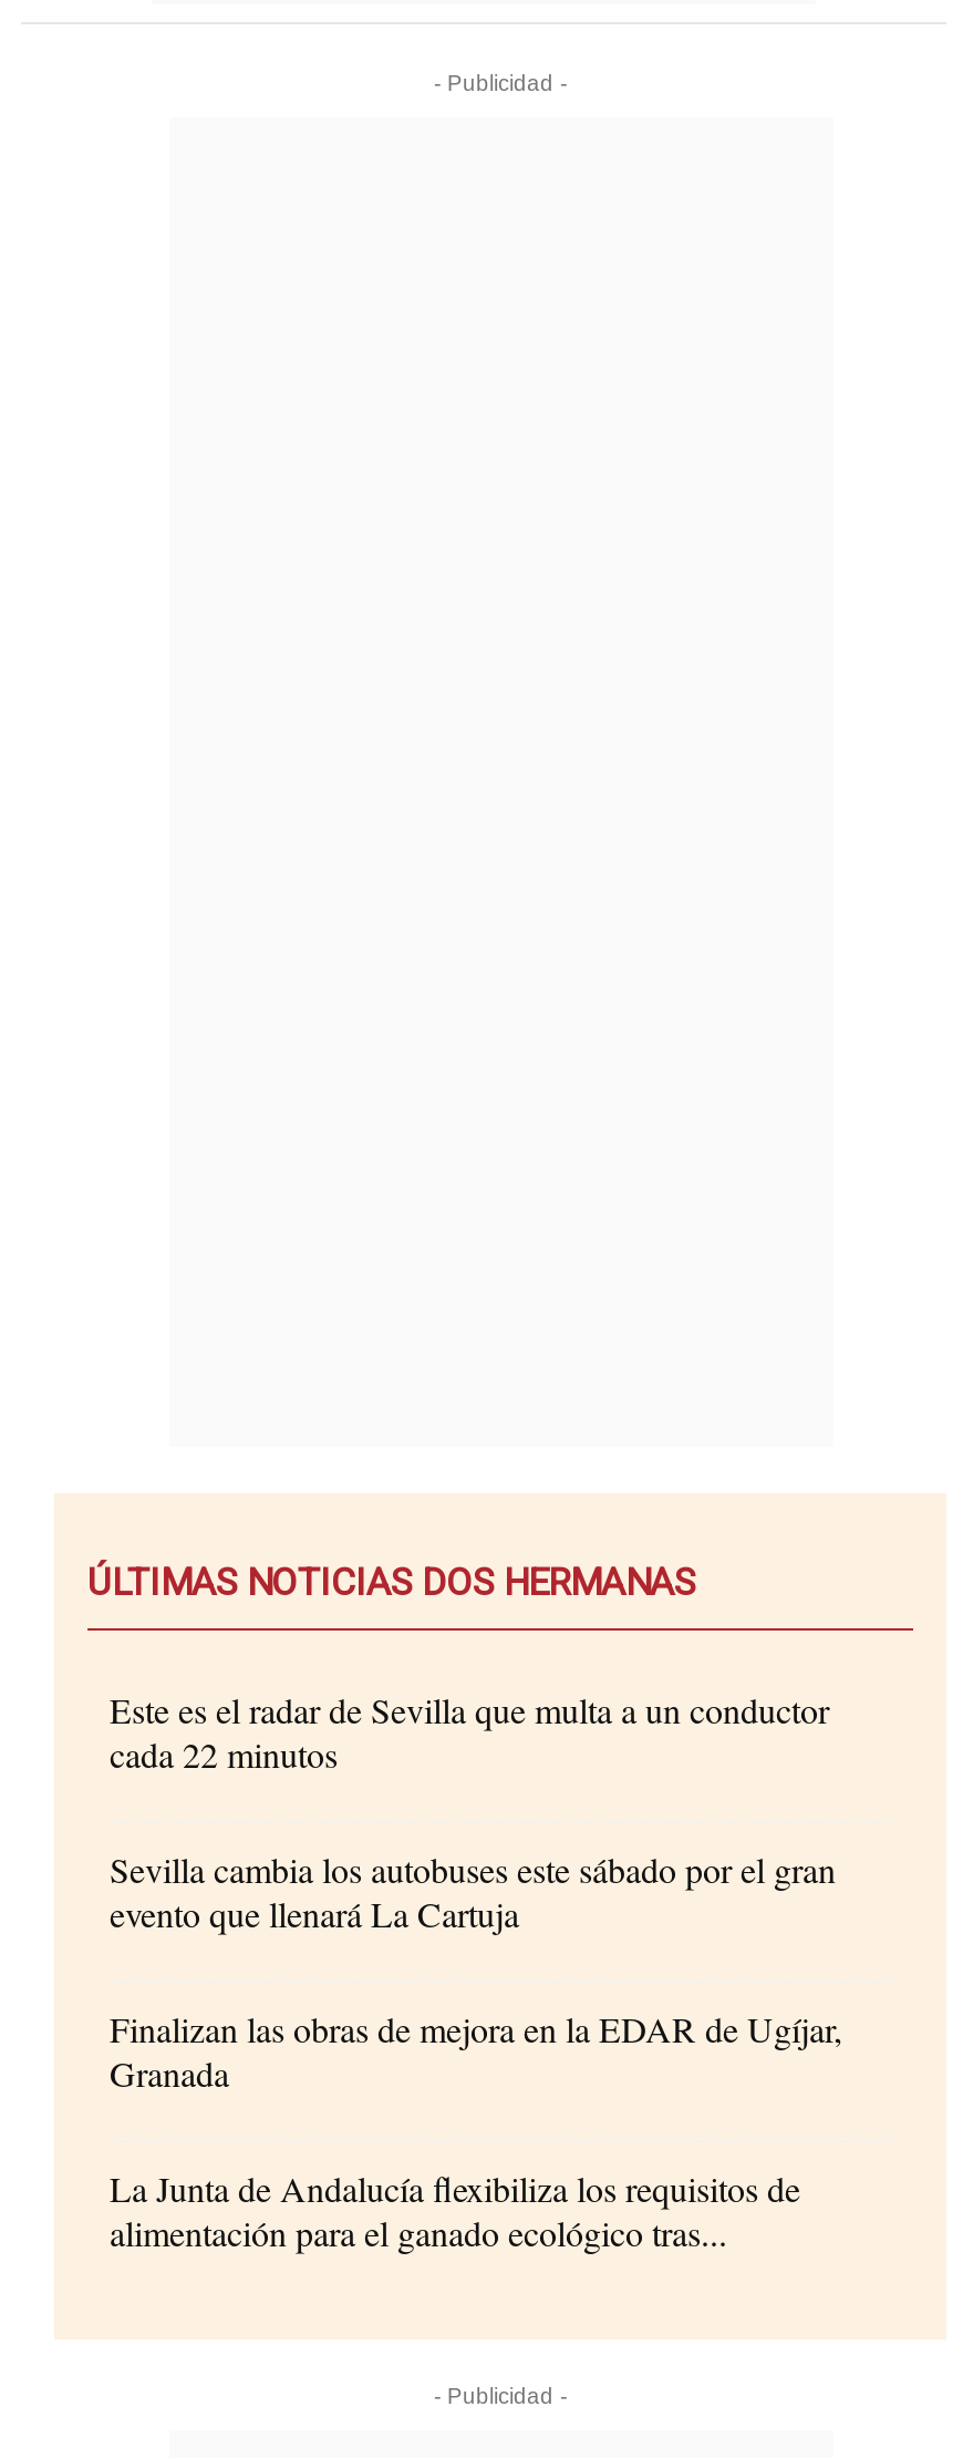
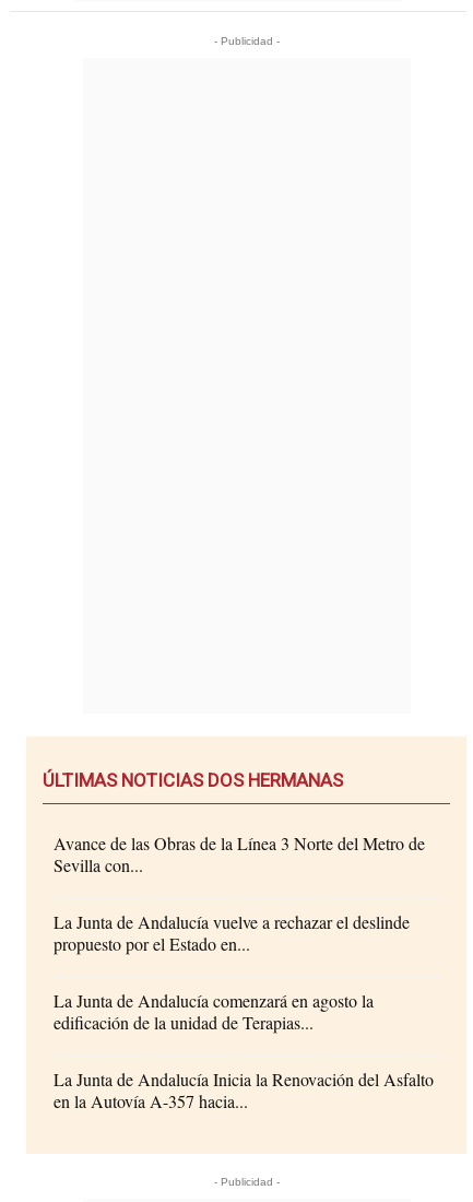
[110,1685,829,1776] Este es el radar de Sevilla que multa a un conductor | cada 22 minutos -> [54,831,425,876] Avance de las Obras de la Línea 3 Norte del Metro de | Sevilla con...
[110,1845,836,1936] Sevilla cambia los autobuses este sábado por el gran | evento que llenará La Cartuja -> [54,910,410,955] La Junta de Andalucía vuelve a rechazar el deslinde | propuesto por el Estado en...
[110,2005,842,2095] Finalizan las obras de mejora en la EDAR de Ugíjar, | Granada -> [54,989,374,1034] La Junta de Andalucía comenzará en agosto la | edificación de la unidad de Terapias...
[110,2164,800,2255] La Junta de Andalucía flexibiliza los requisitos de | alimentación para el ganado ecológico tras... -> [54,1067,434,1112] La Junta de Andalucía Inicia la Renovación del Asfalto | en la Autovía A-357 hacia...

